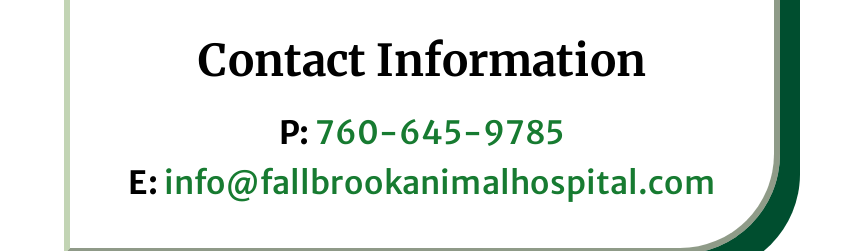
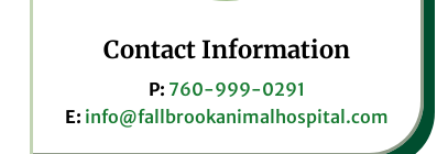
[279,113,565,153] P: 760-645-9785 -> [149,78,305,100] P: 760-999-0291

